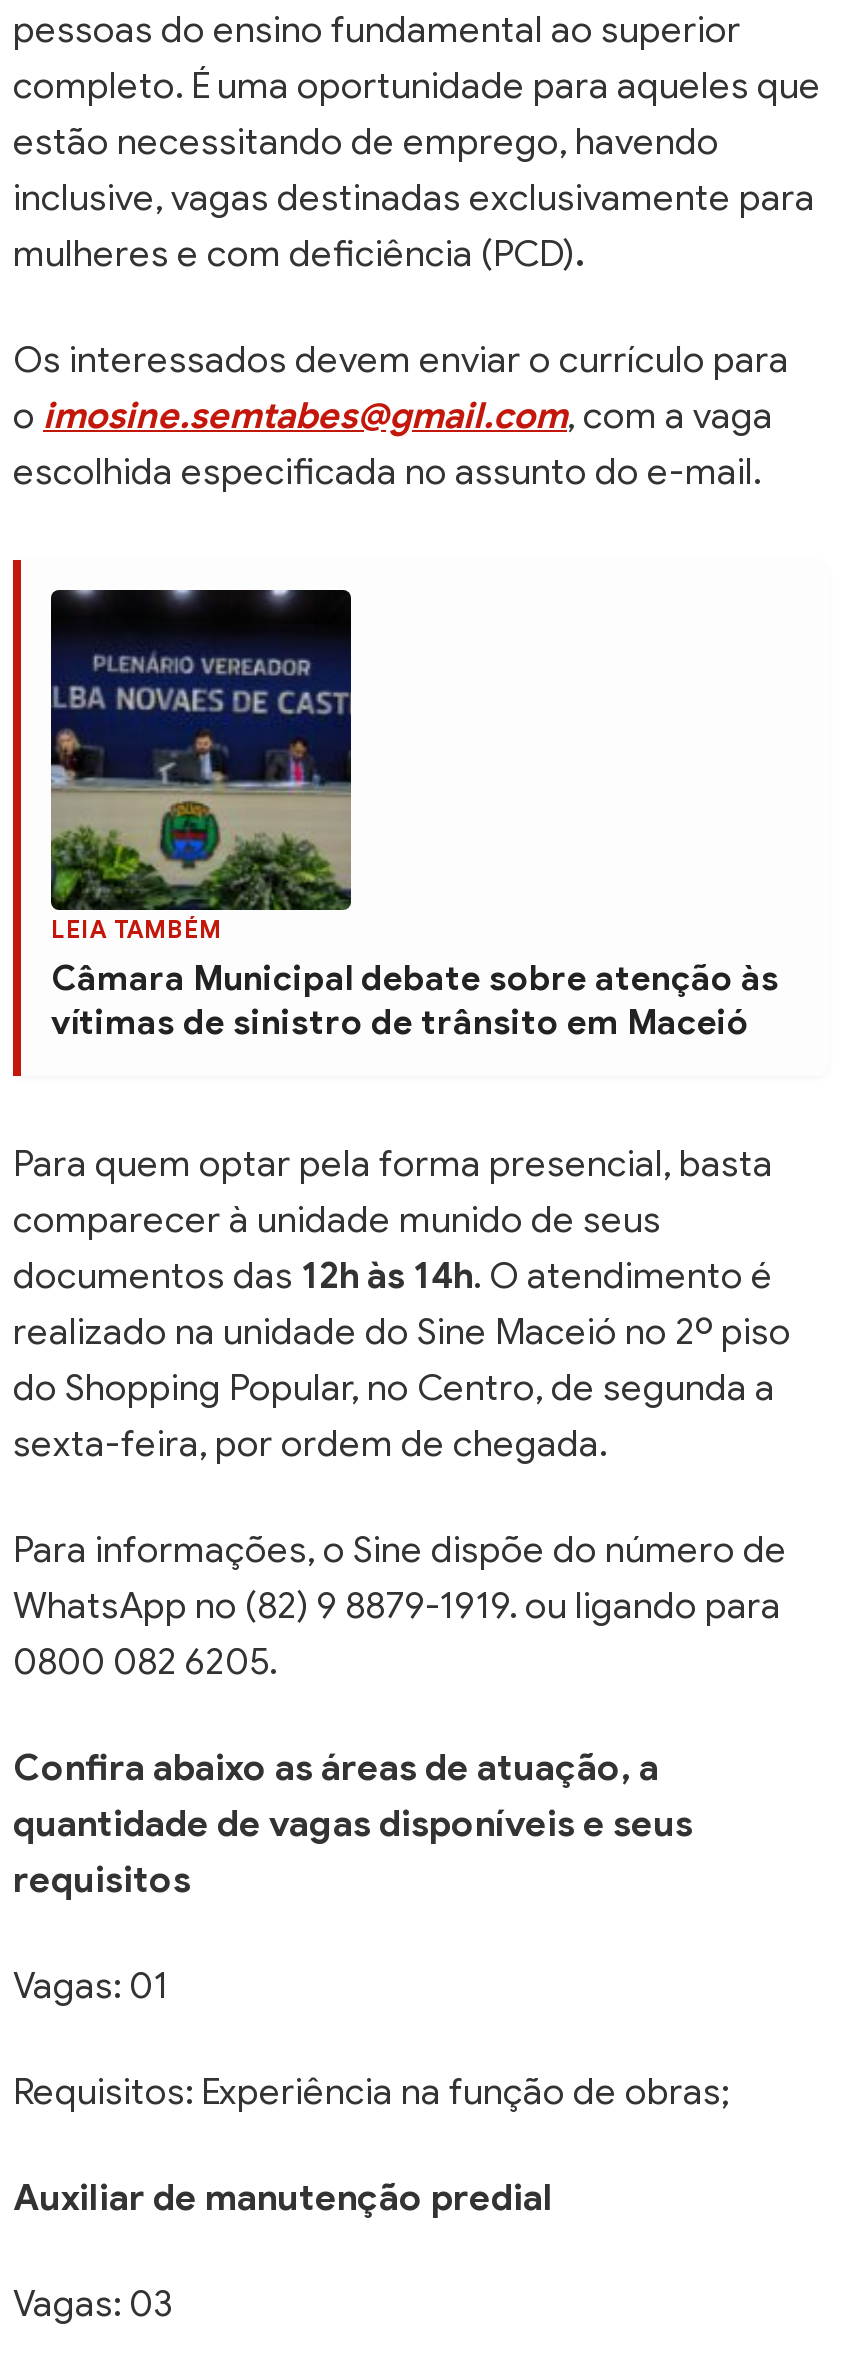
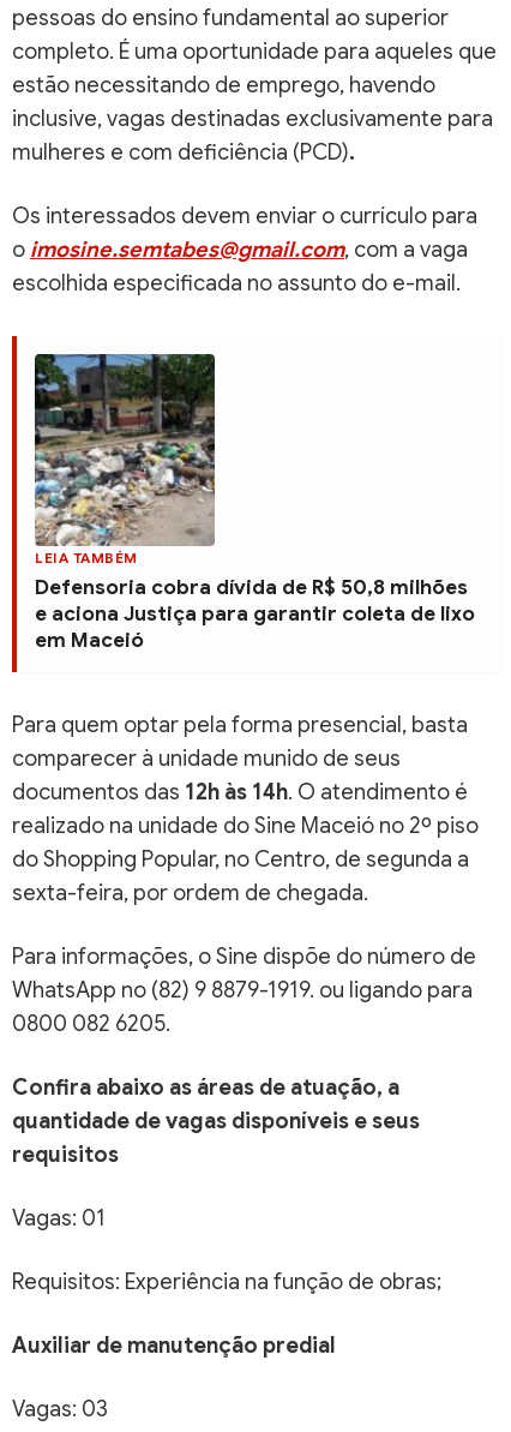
[49,588,779,1043] [image] | Câmara Municipal debate sobre atenção às | vítimas de sinistro de trânsito em Maceió -> [34,353,475,653] [image] | Defensoria cobra dívida de R$ 50,8 milhões | e aciona Justiça para garantir coleta de lixo | em Maceió

